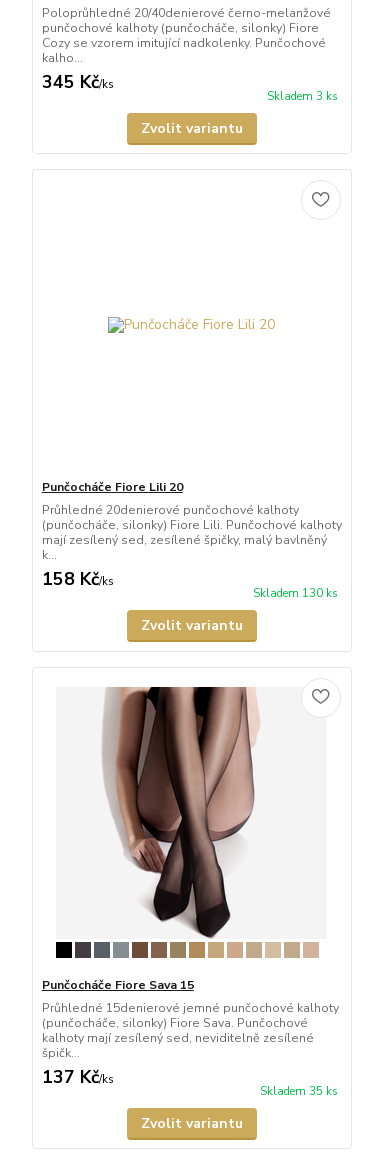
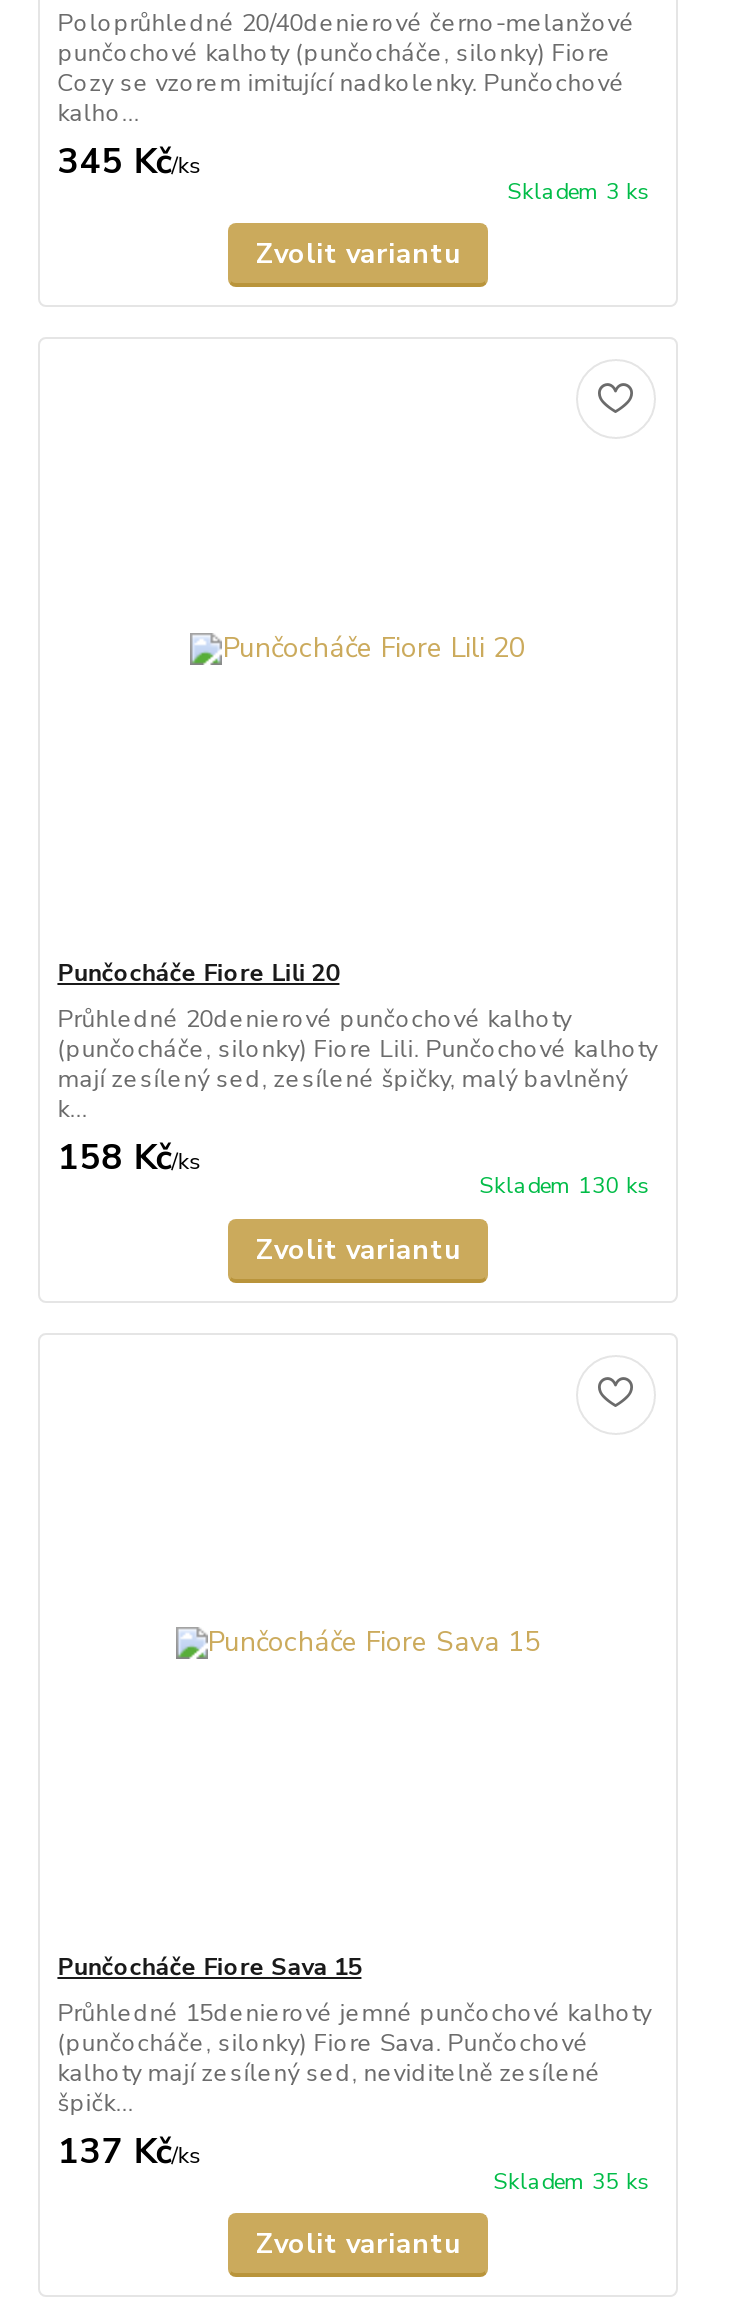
[55,686,320,959] [image] -> none

